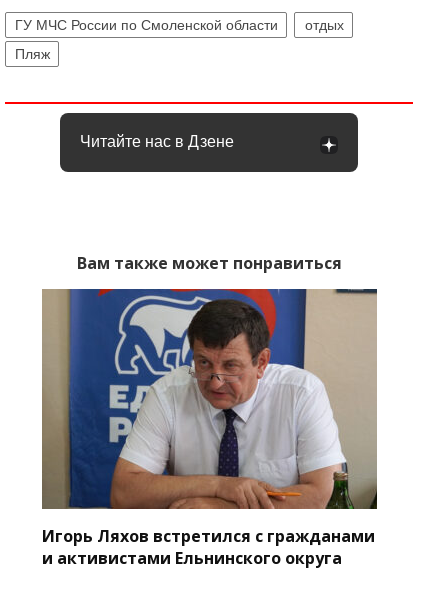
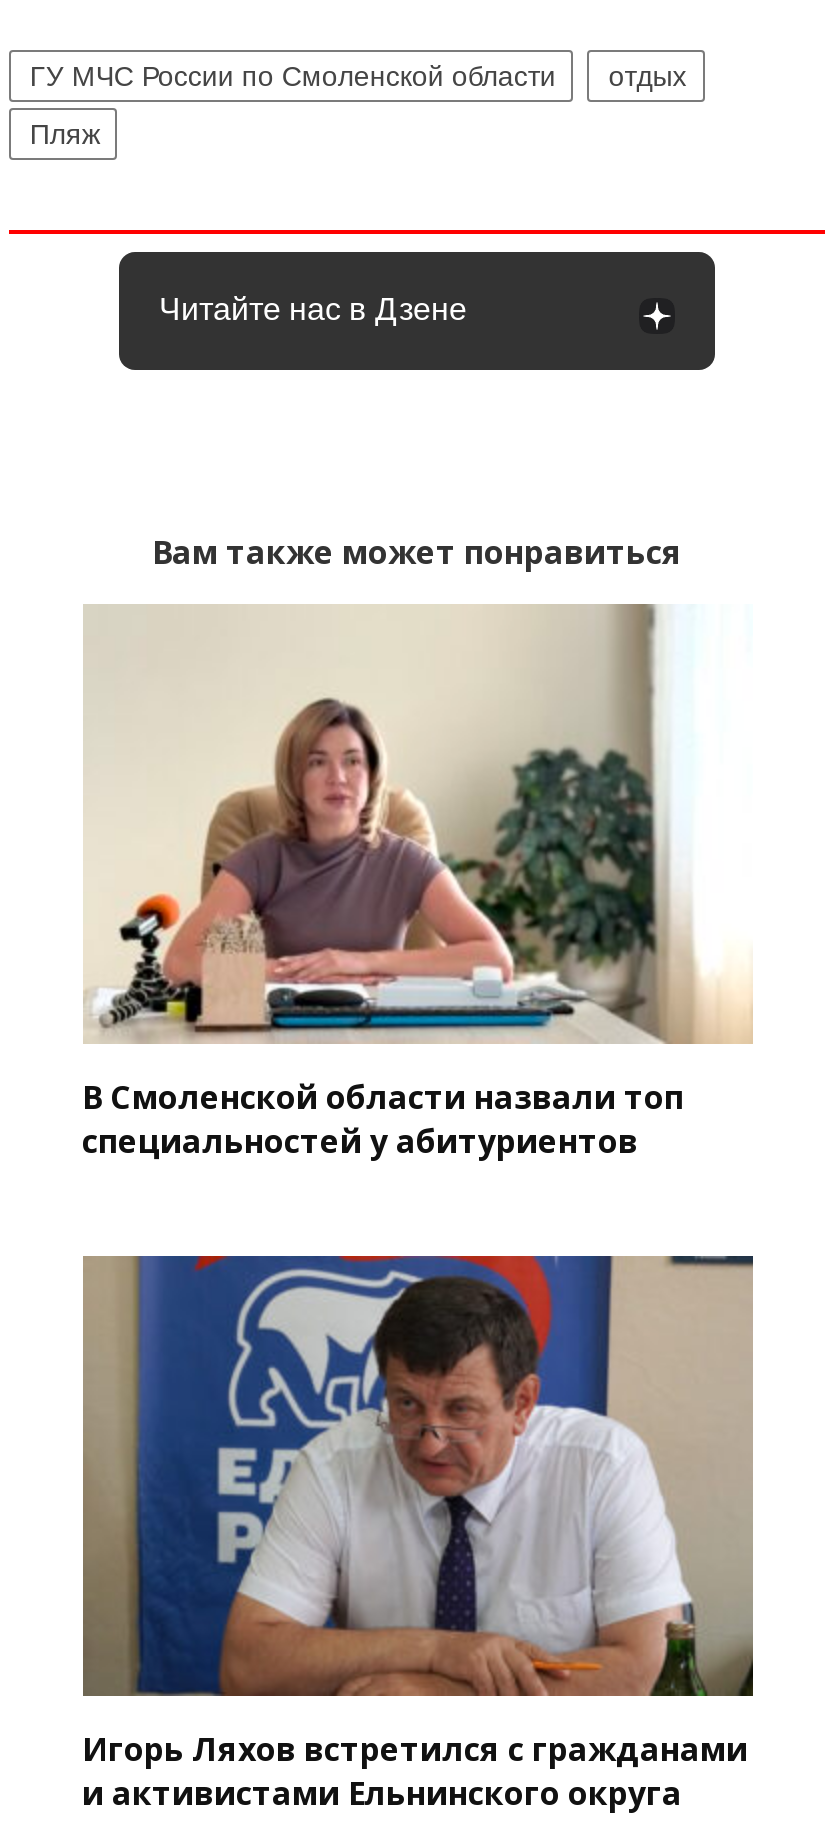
none -> [82,604,753,1163] [image] | В Смоленской области назвали топ | специальностей у абитуриентов

